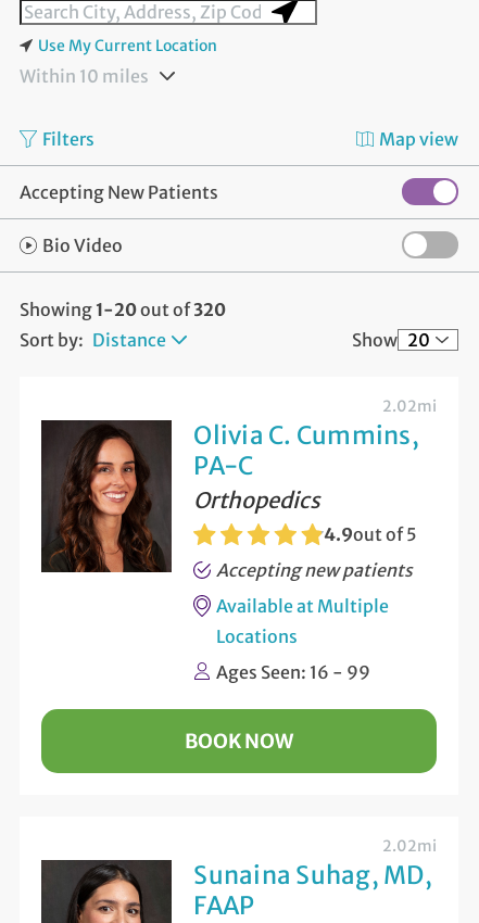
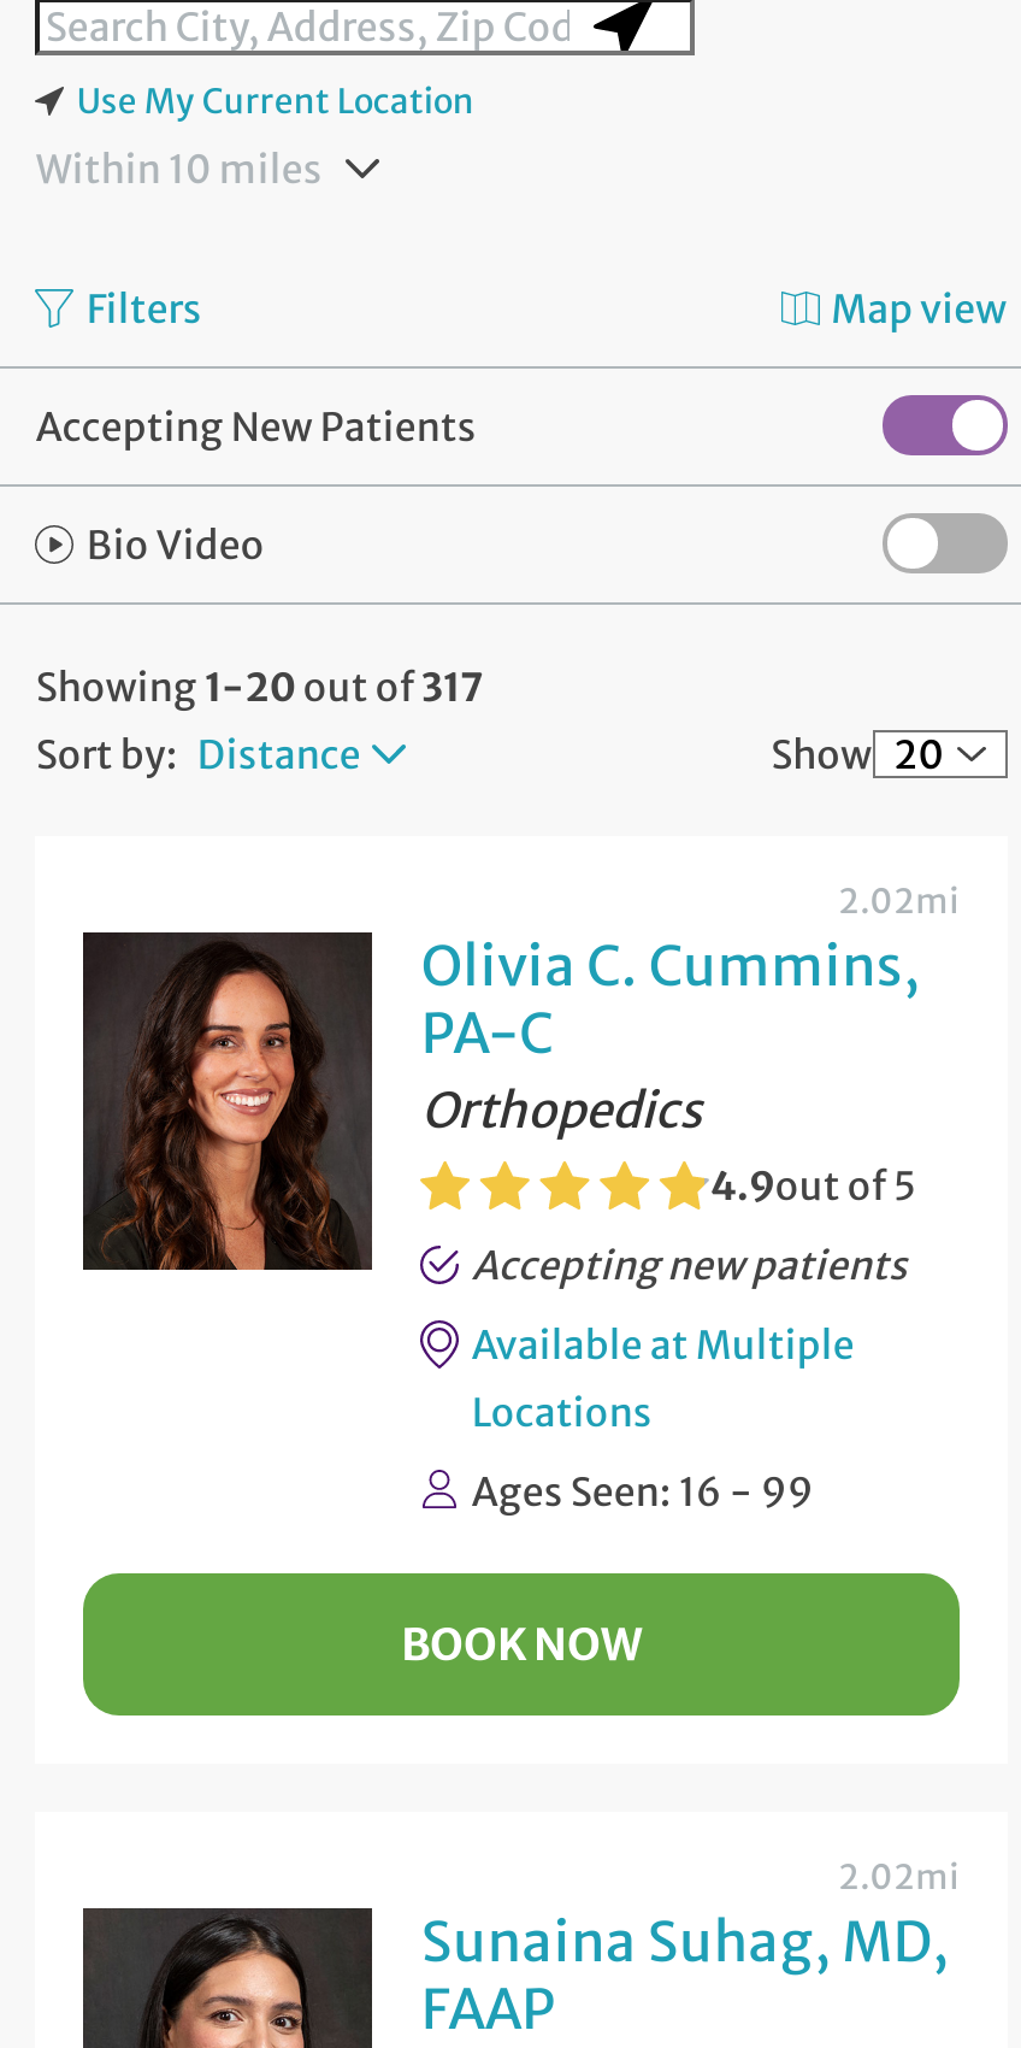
[20,298,226,320] Showing 1-20 out of320 -> [36,662,484,710] Showing 1-20 out of317

